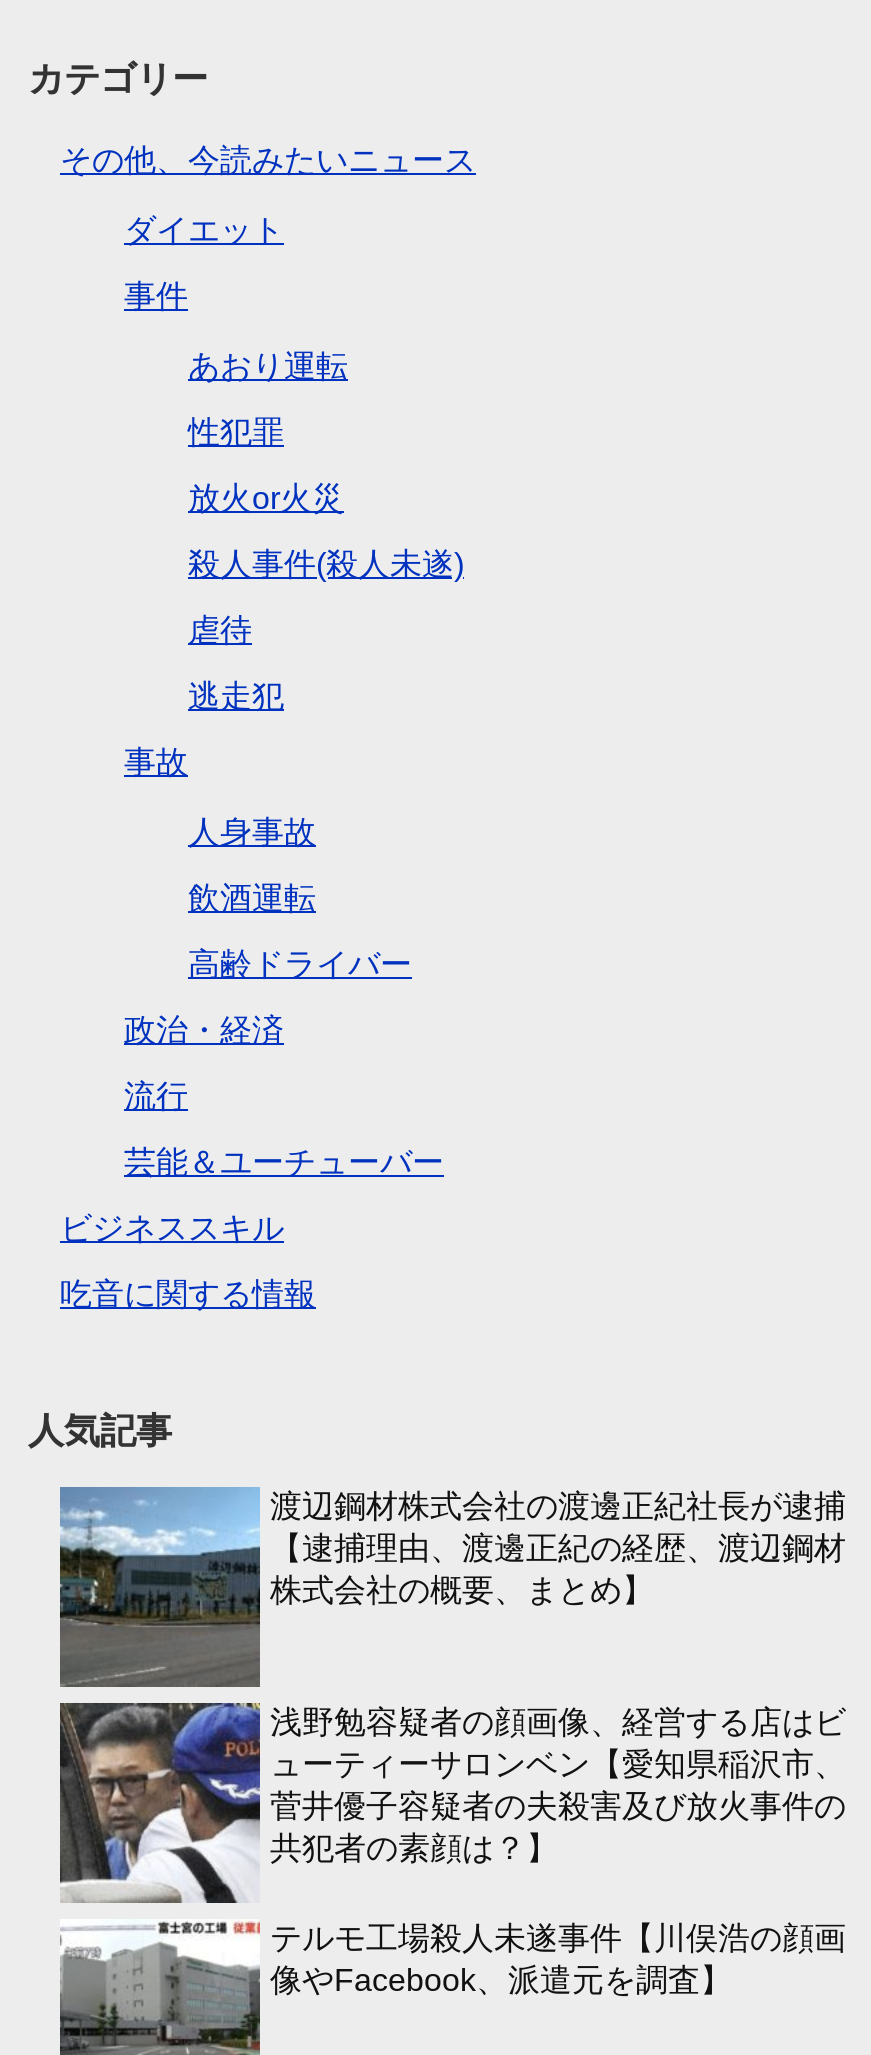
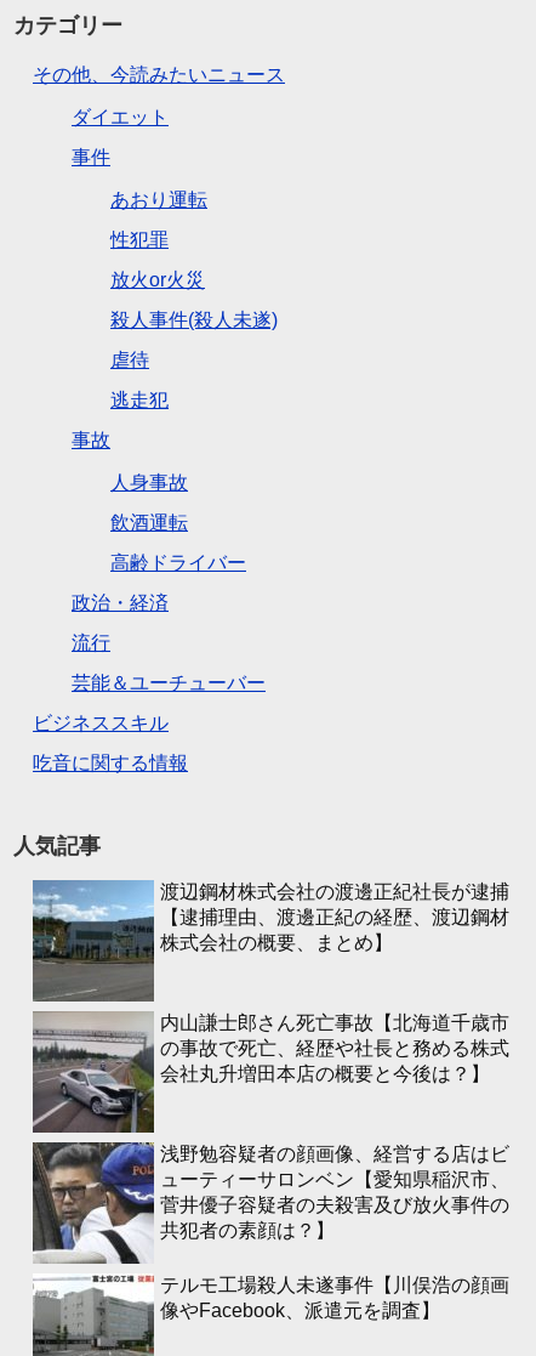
none -> [33,1012,509,1133] [image] | 内山謙士郎さん死亡事故【北海道千歳市 | の事故で死亡、経歴や社長と務める株式 | 会社丸升増田本店の概要と今後は？】

